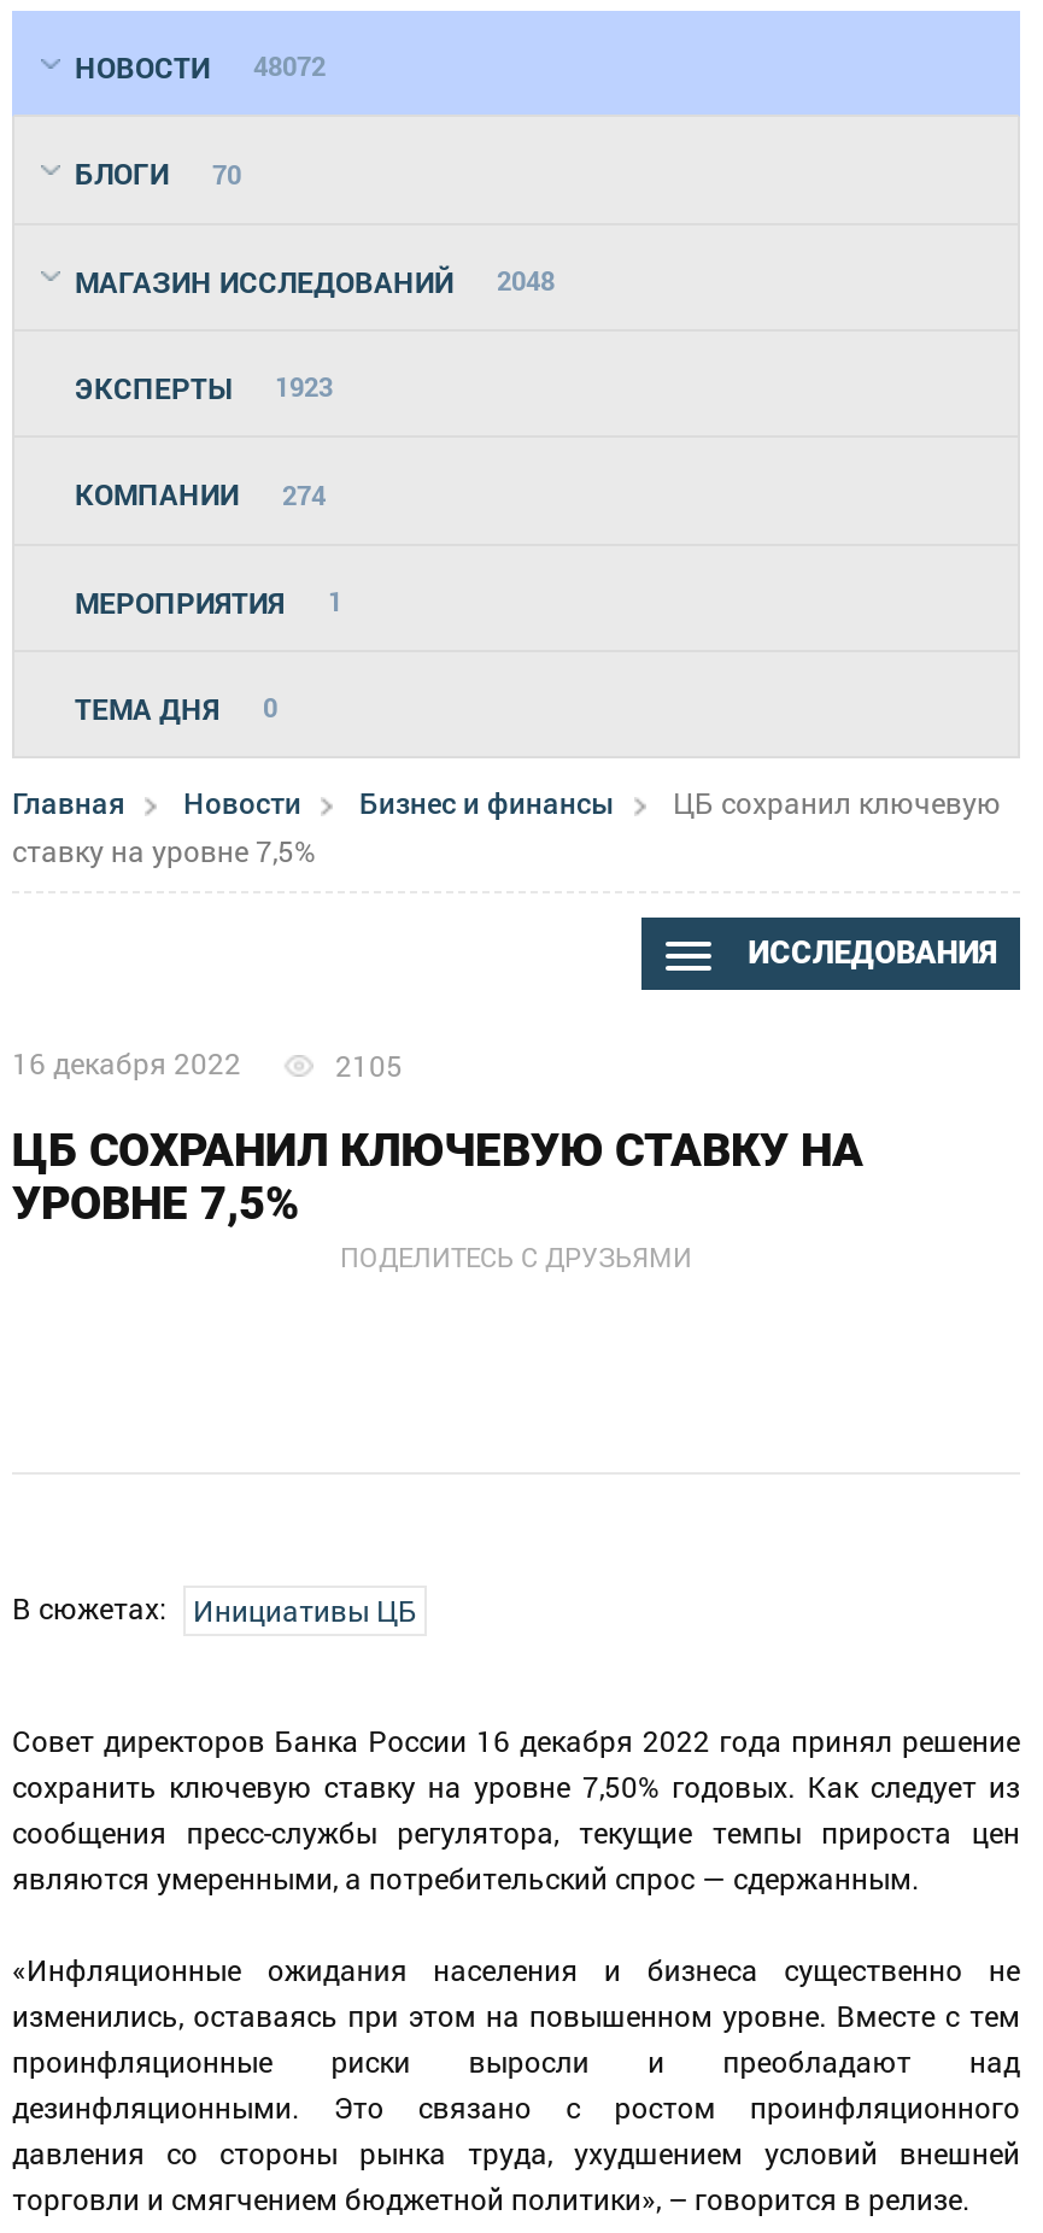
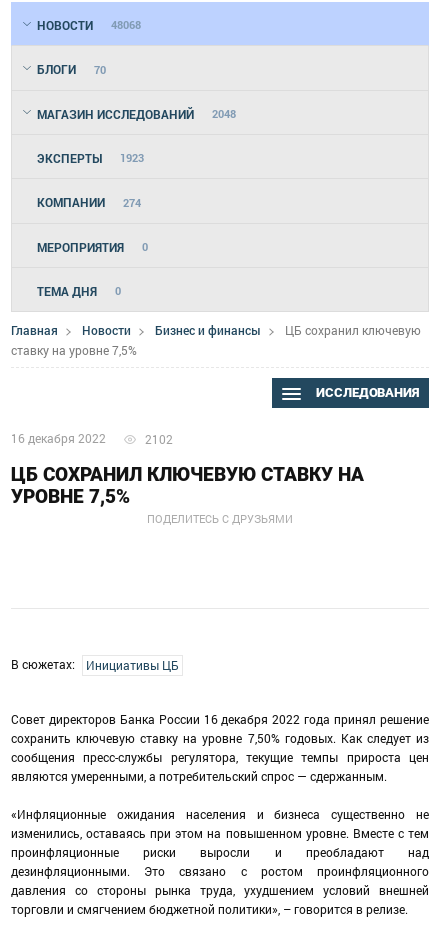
[75,47,326,86] НОВОСТИ 48072 -> [37,17,141,33] НОВОСТИ 48068
[75,581,342,620] МЕРОПРИЯТИЯ 1 -> [37,239,148,255] МЕРОПРИЯТИЯ 0
[335,1046,403,1084] 2105 -> [145,431,173,447] 2102

